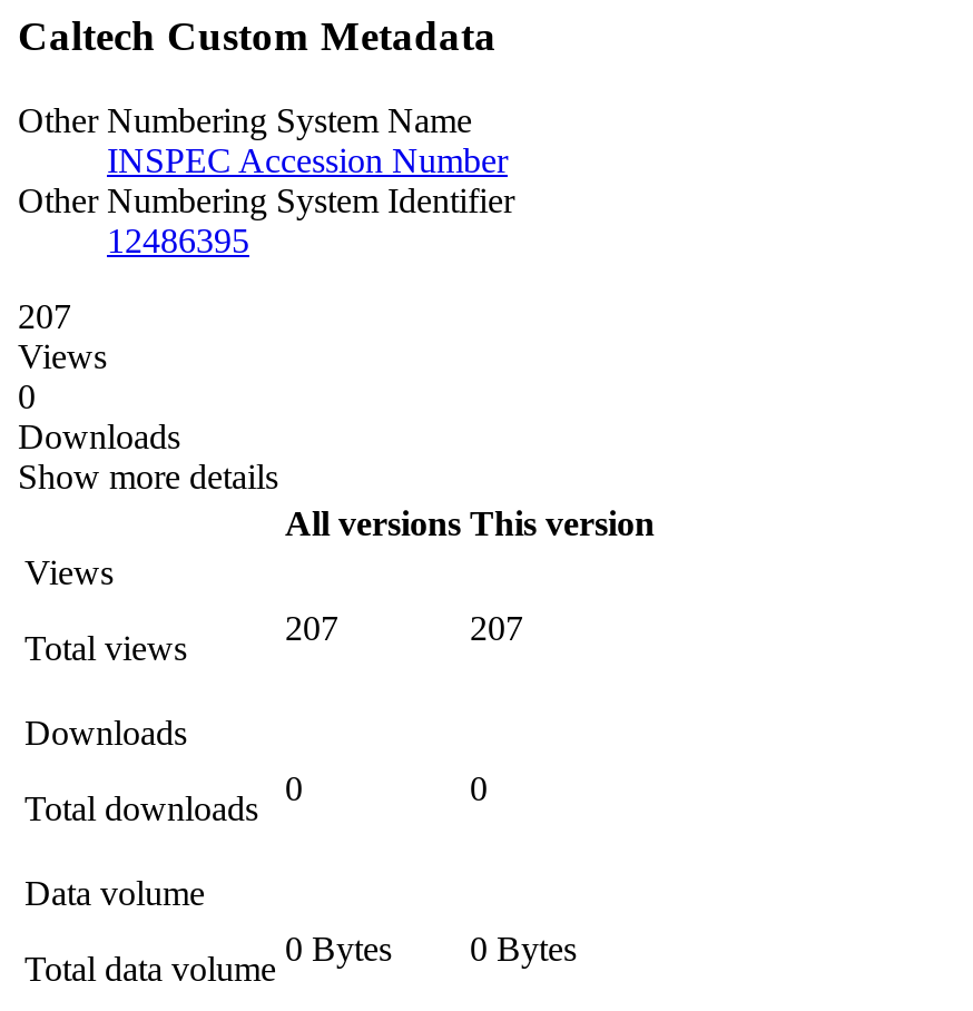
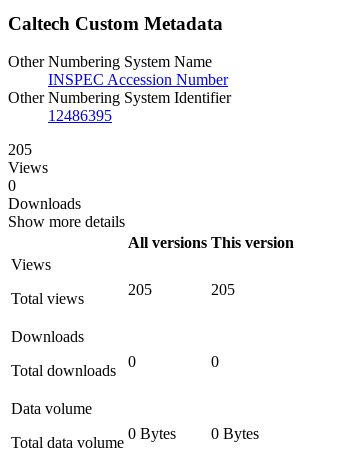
[18,298,71,336] 207 -> [8,141,32,158] 205
[285,610,338,648] 207 -> [128,281,152,298] 205
[470,610,523,648] 207 -> [211,281,235,298] 205

